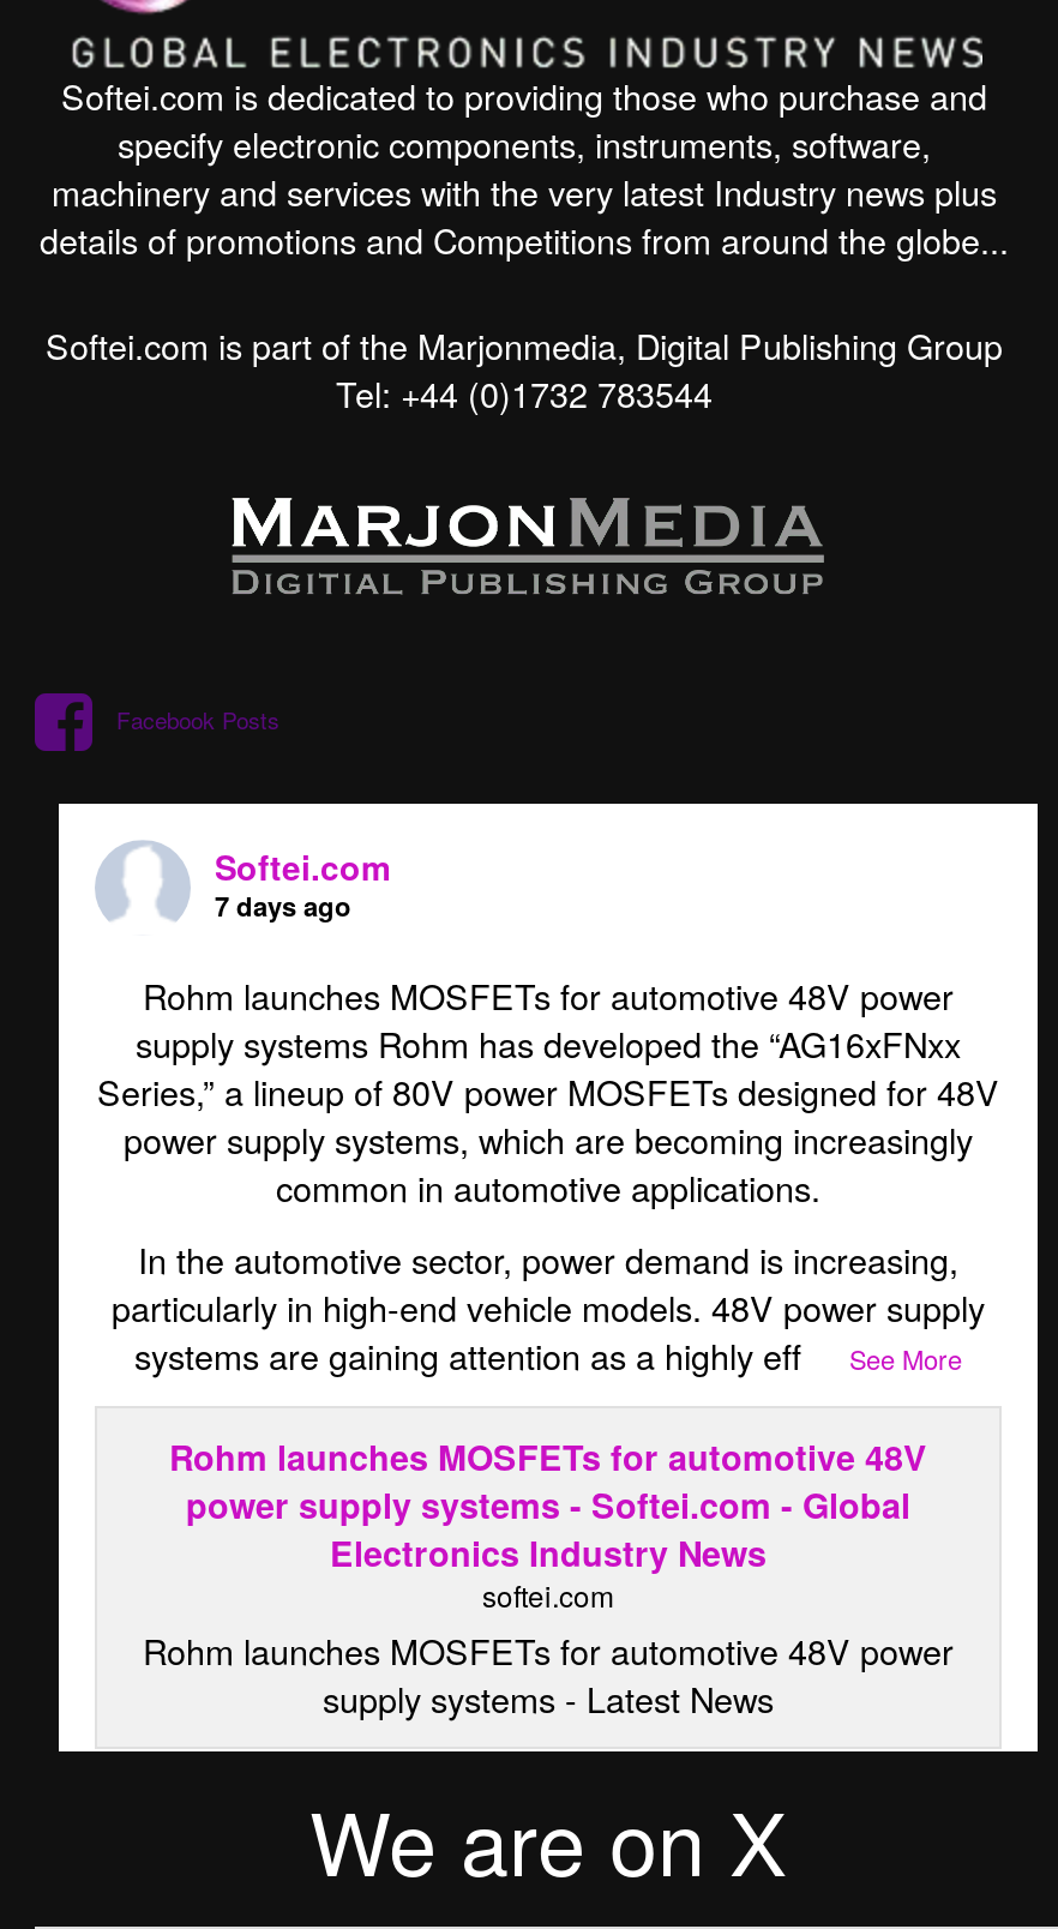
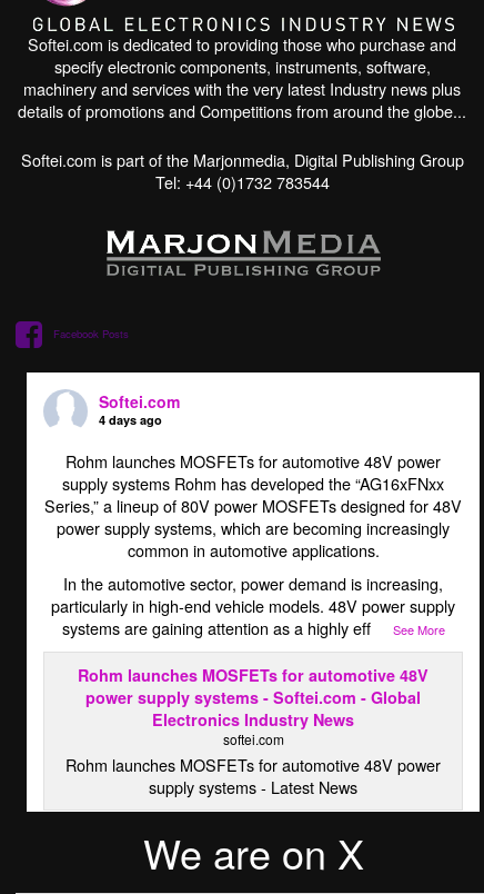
[215,887,351,923] 7 days ago -> [99,411,162,428] 4 days ago

